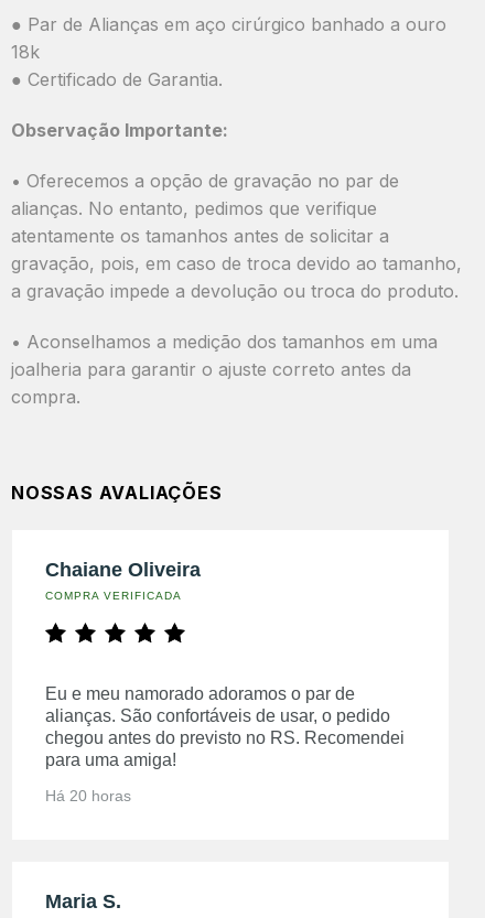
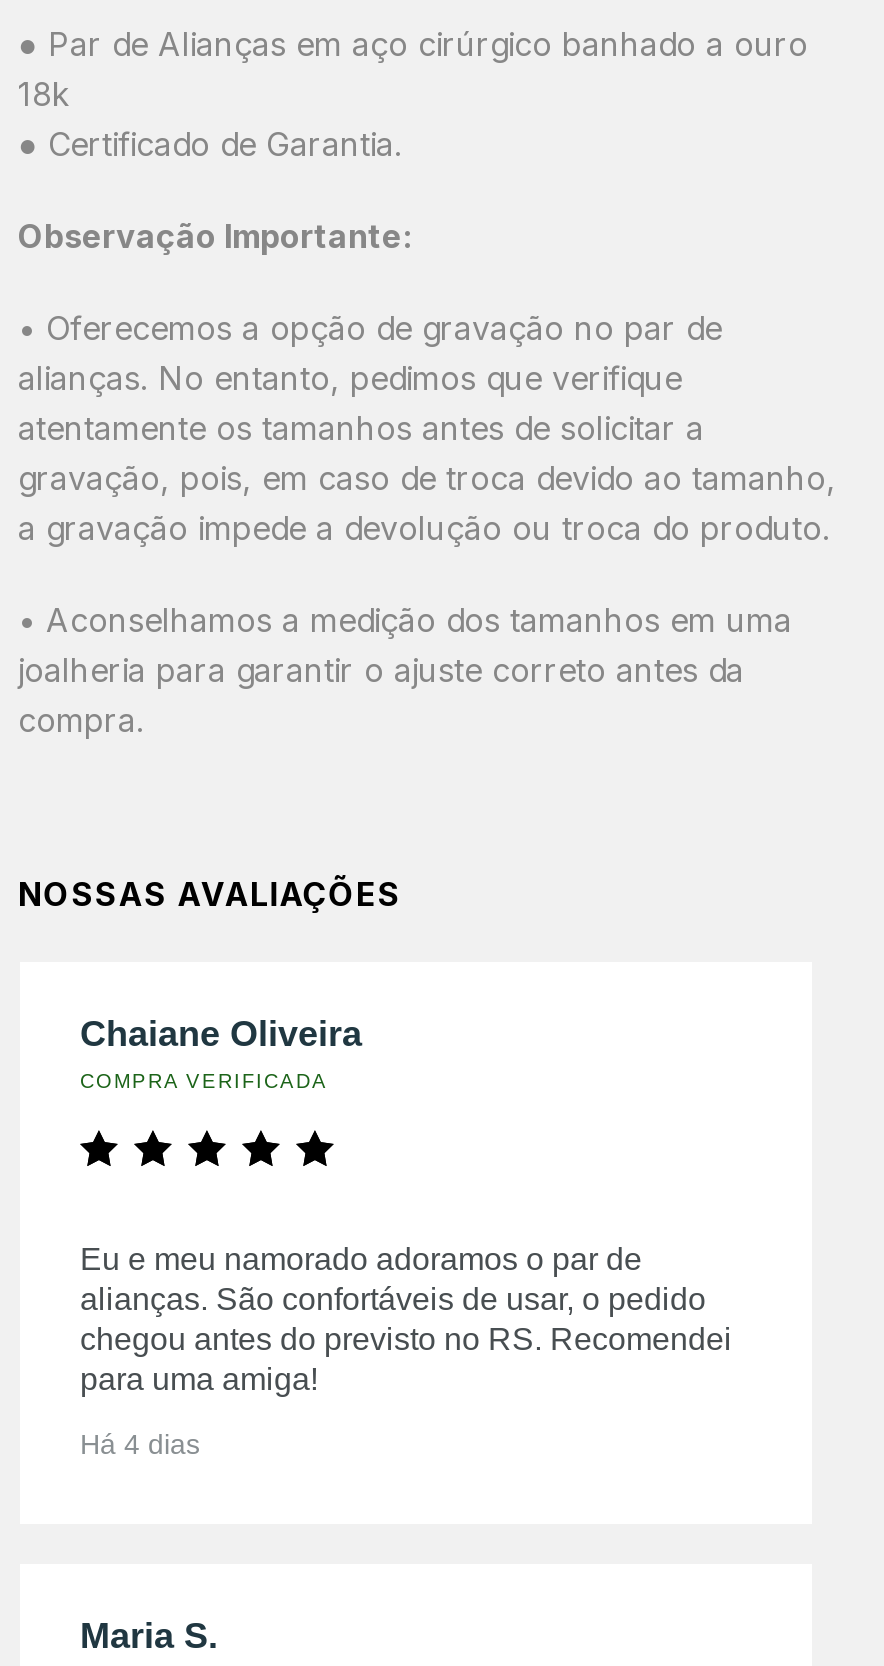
[45,787,131,805] Há 20 horas -> [80,1429,200,1461] Há 4 dias

